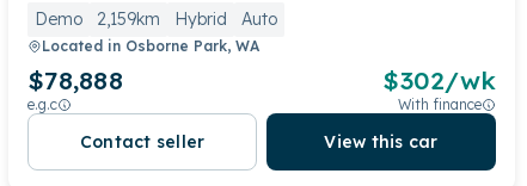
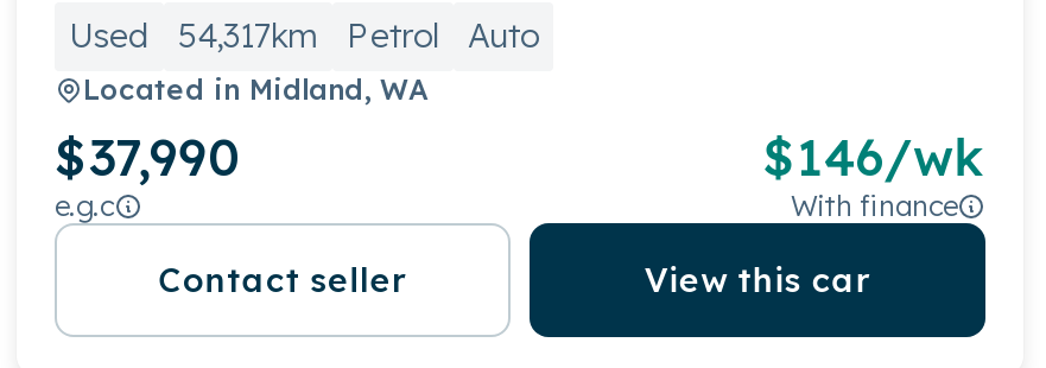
[35,8,227,30] Demo | 2,159km | Hybrid -> [69,14,439,57] Used | 54,317km | Petrol
[27,37,259,95] Located in Osborne Park, WA | $78,888 -> [55,71,427,188] Located in Midland, WA | $37,990
[383,64,496,95] $302/wk -> [763,126,985,188] $146/wk

